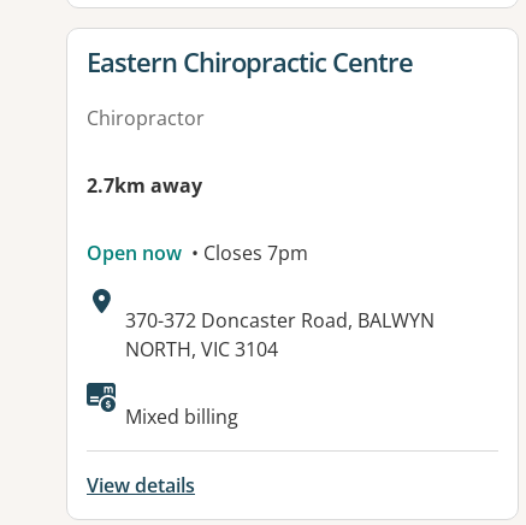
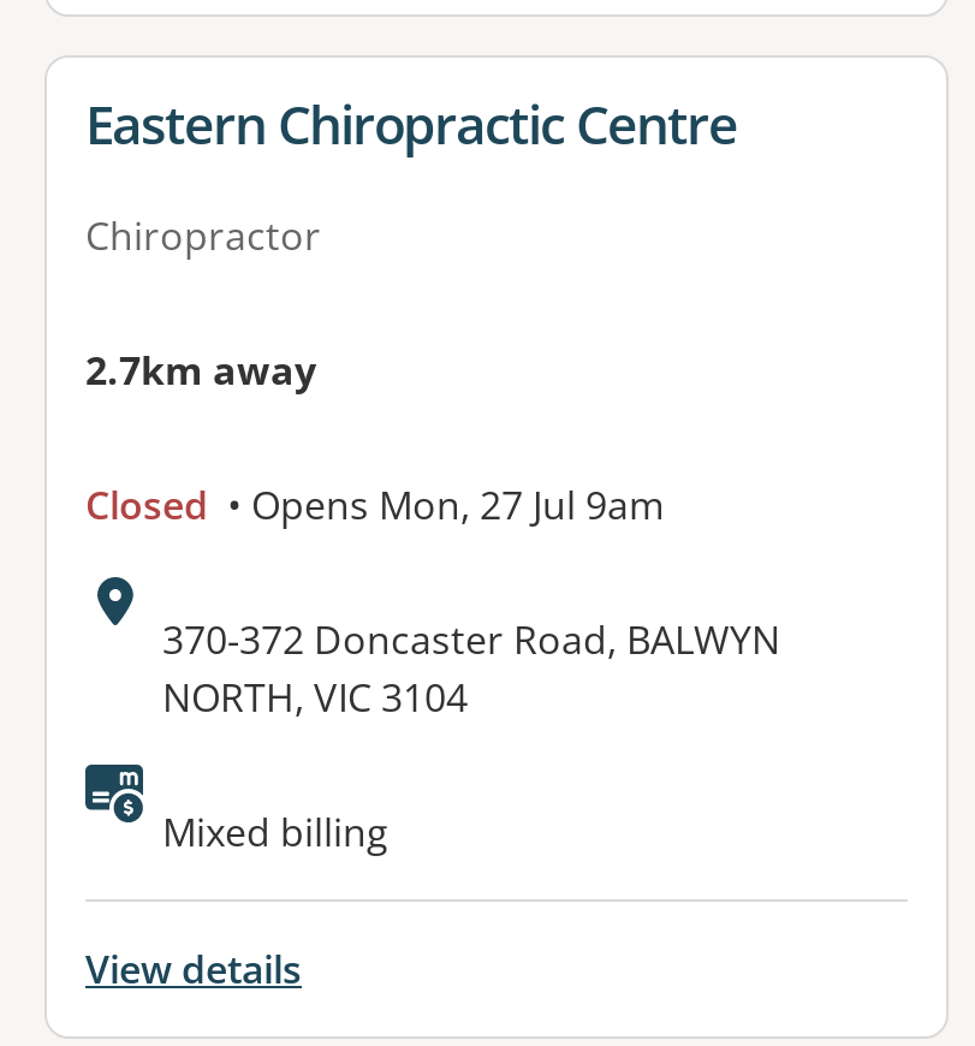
[87,240,308,267] Open now • Closes 7pm -> [85,479,665,532] Closed • Opens Mon, 27 Jul 9am

